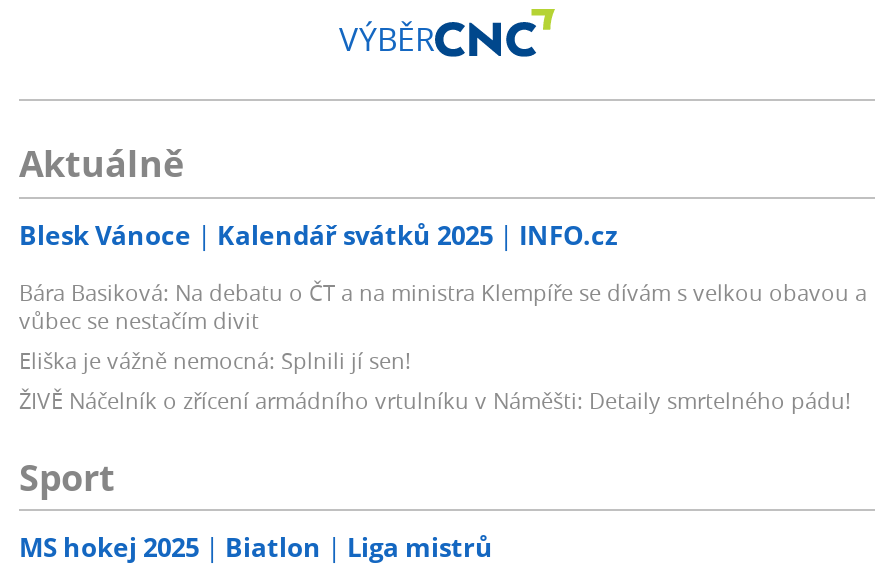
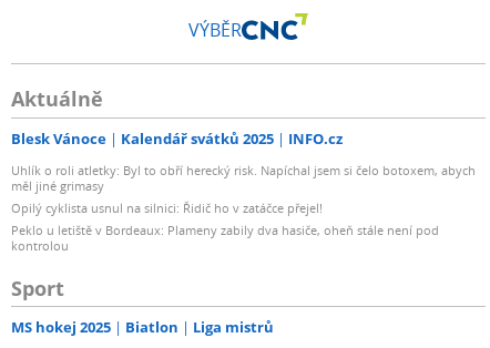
[19,276,867,414] Bára Basiková: Na debatu o ČT a na ministra Klempíře se dívám s velkou obavou a | vůbec se nestačím divit | Eliška je vážně nemocná: Splnili jí sen! | ŽIVĚ Náčelník o zřícení armádního vrtulníku v Náměšti: Detaily smrtelného pádu! -> [11,161,476,253] Uhlík o roli atletky: Byl to obří herecký risk. Napíchal jsem si čelo botoxem, abych | měl jiné grimasy | Opilý cyklista usnul na silnici: Řidič ho v zatáčce přejel! | Peklo u letiště v Bordeaux: Plameny zabily dva hasiče, oheň stále není pod | kontrolou

